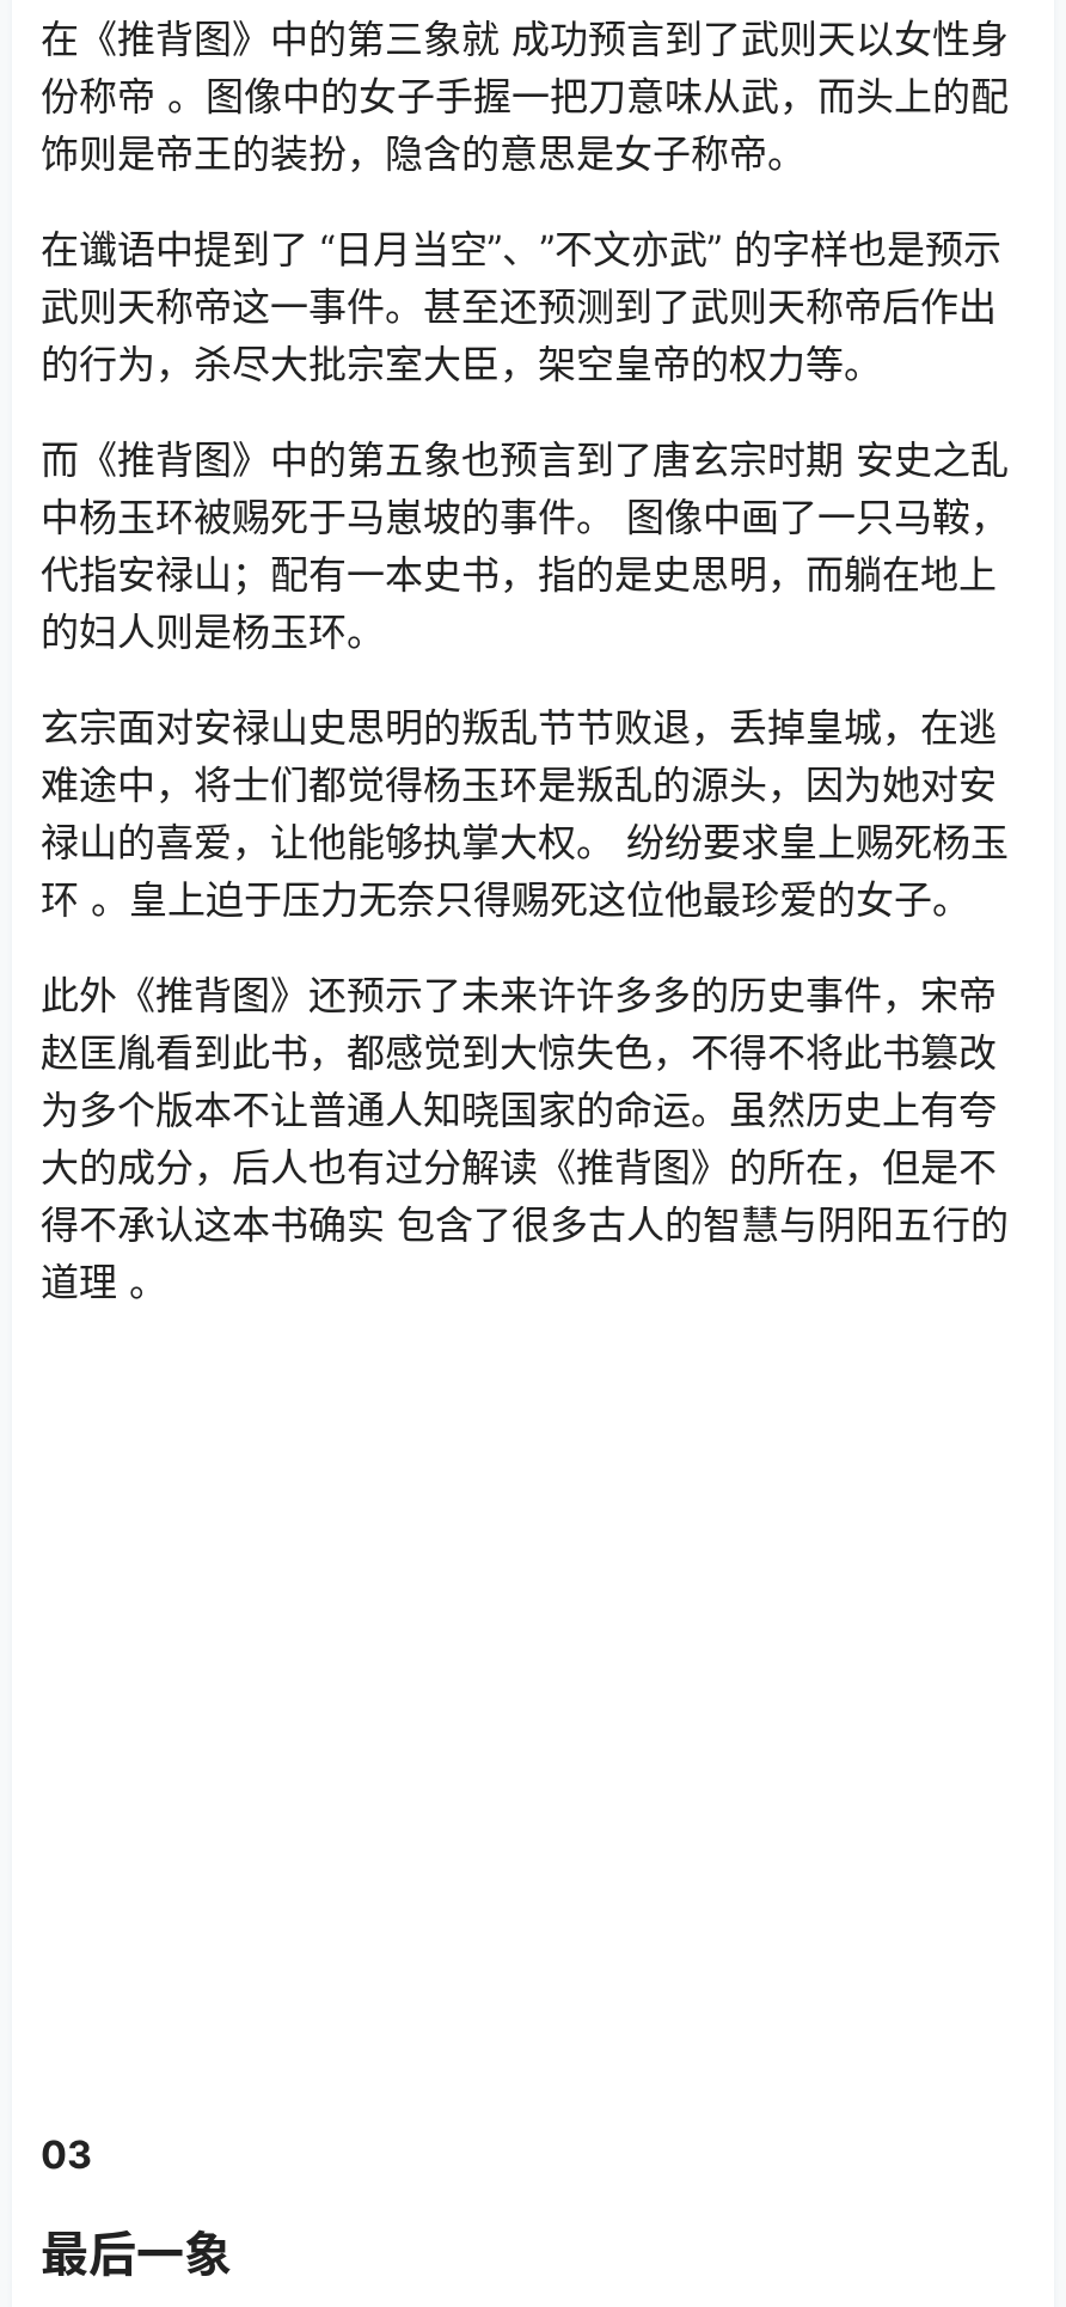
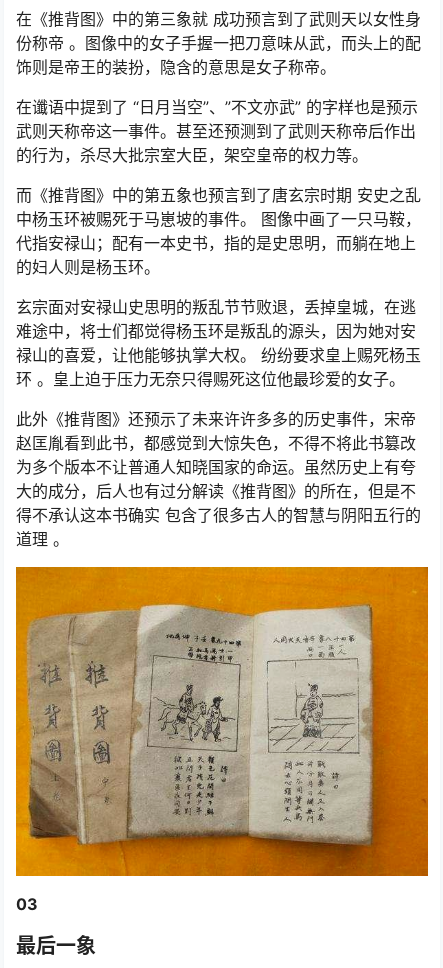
none -> [15,566,429,877] [image]

